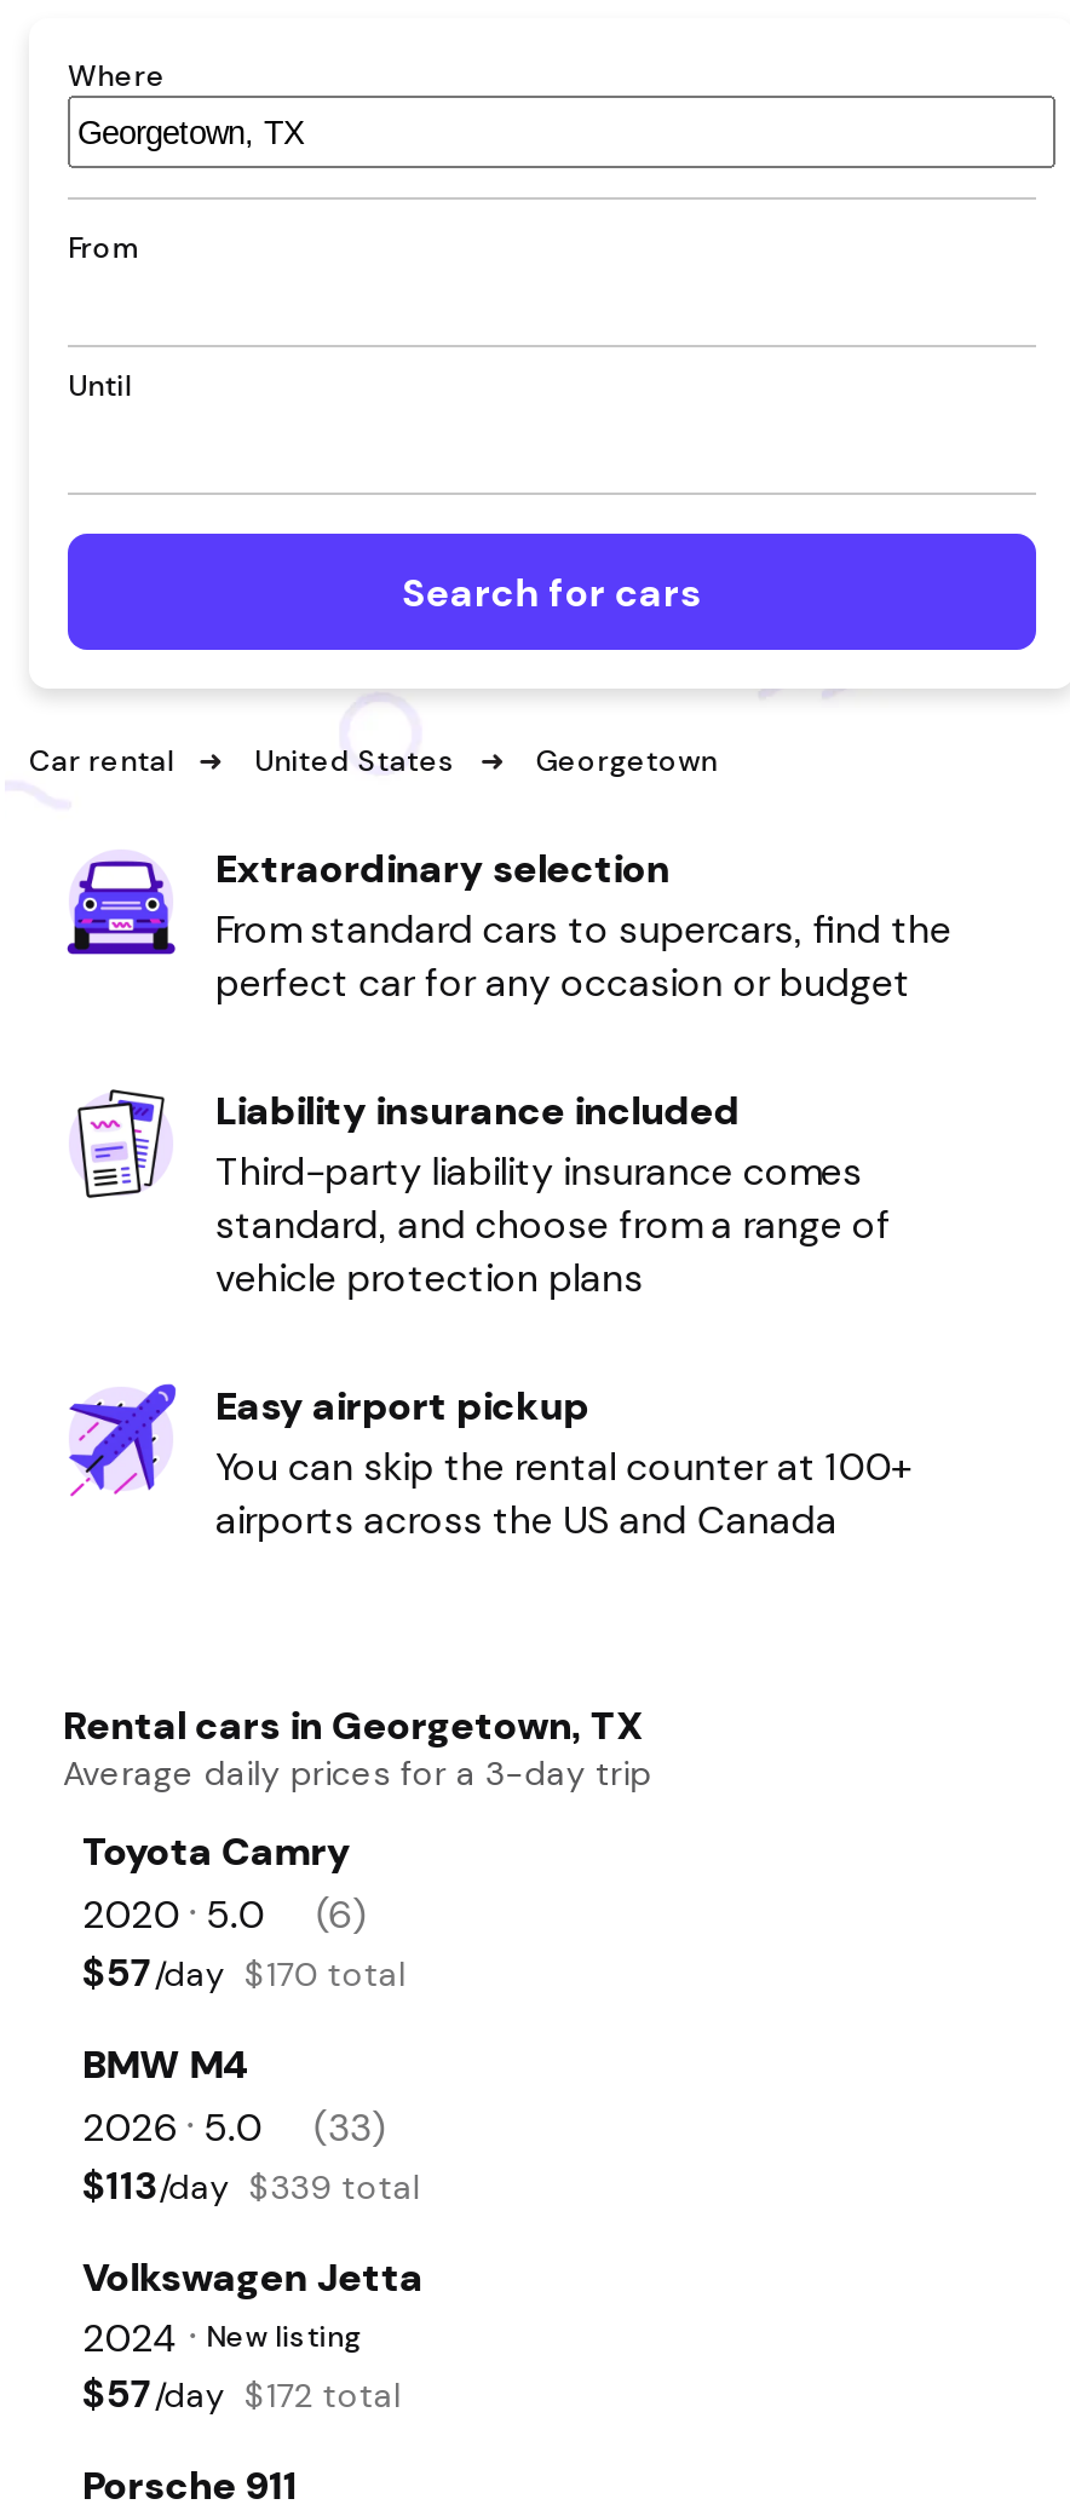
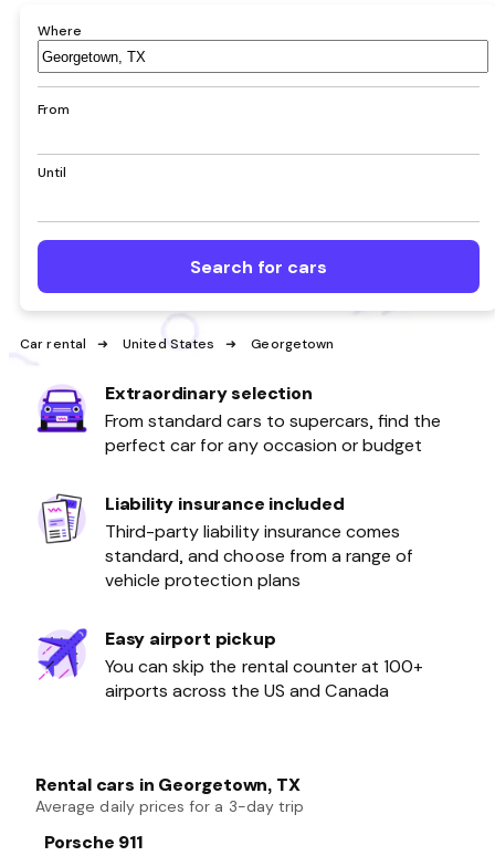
[82,1829,424,2414] Toyota Camry | 2020 • 5.0 | (6) | $57/day $170 total | BMW M4 | 2026 • 5.0 | (33) | $113/day $339 total | Volkswagen Jetta | 2024 • New listing | $57/day $172 total -> none

